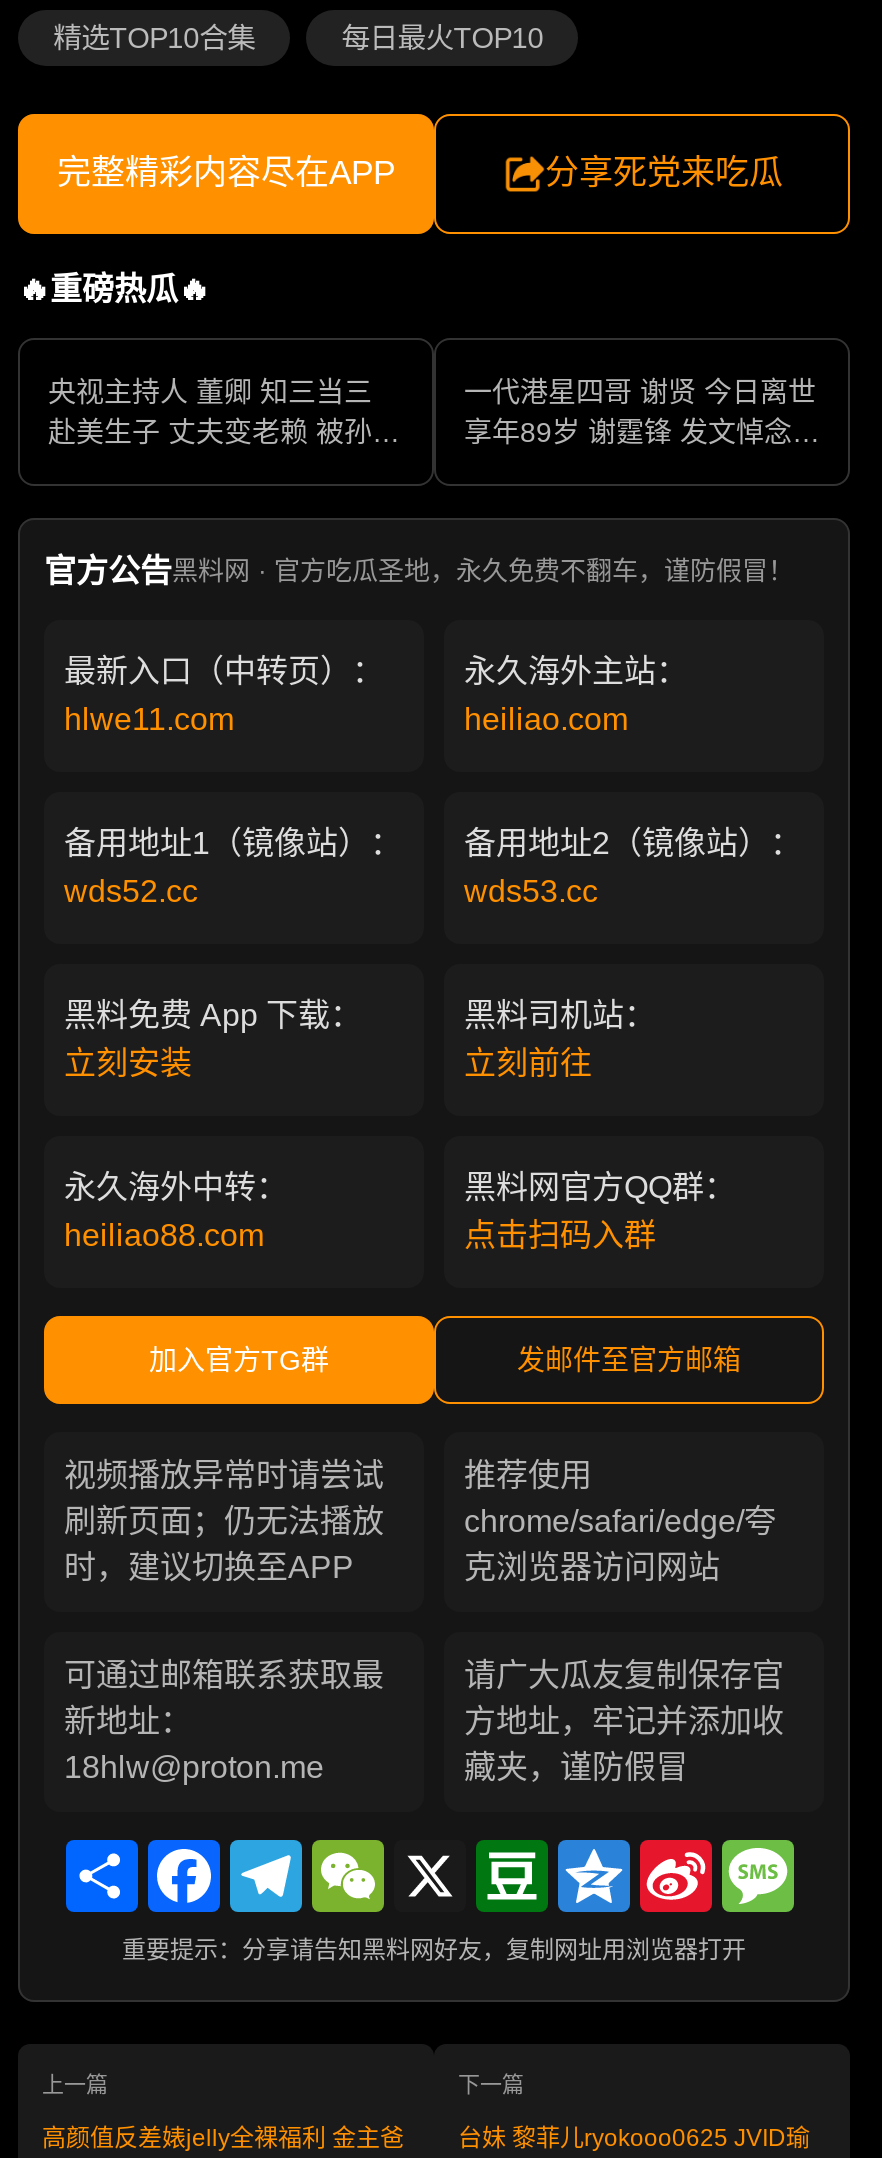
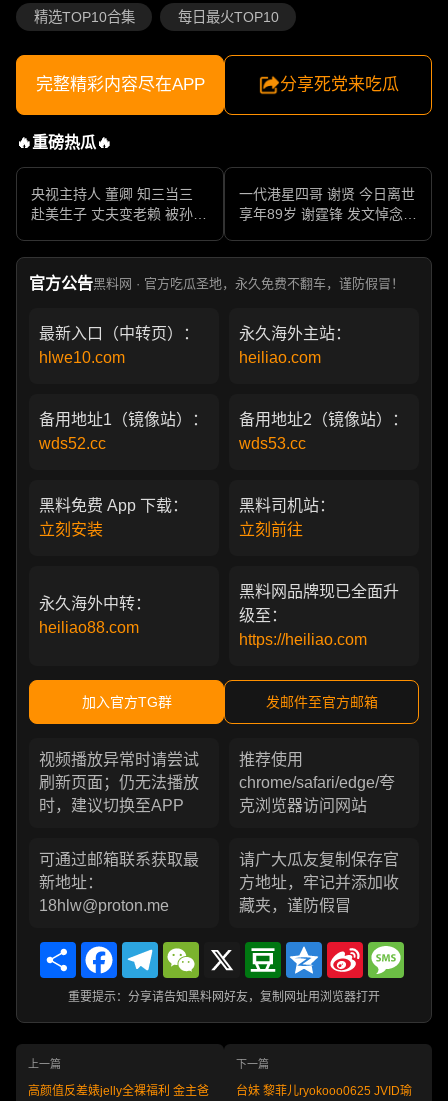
[64,702,234,736] hlwe11.com -> [39,349,125,366] hlwe10.com
[464,1170,736,1252] 黑料网官方QQ群： | 点击扫码入群 -> [239,583,399,648] 黑料网品牌现已全面升 | 级至： | https://heiliao.com

